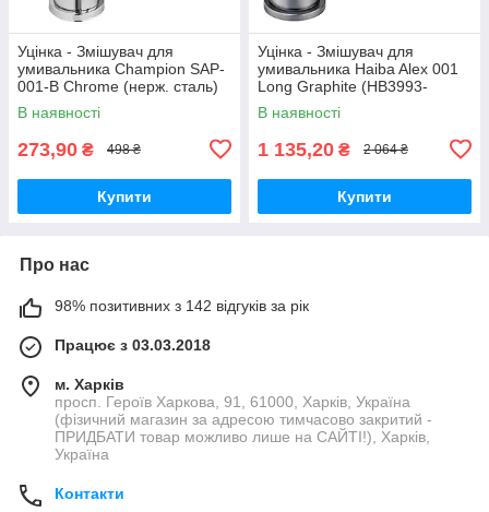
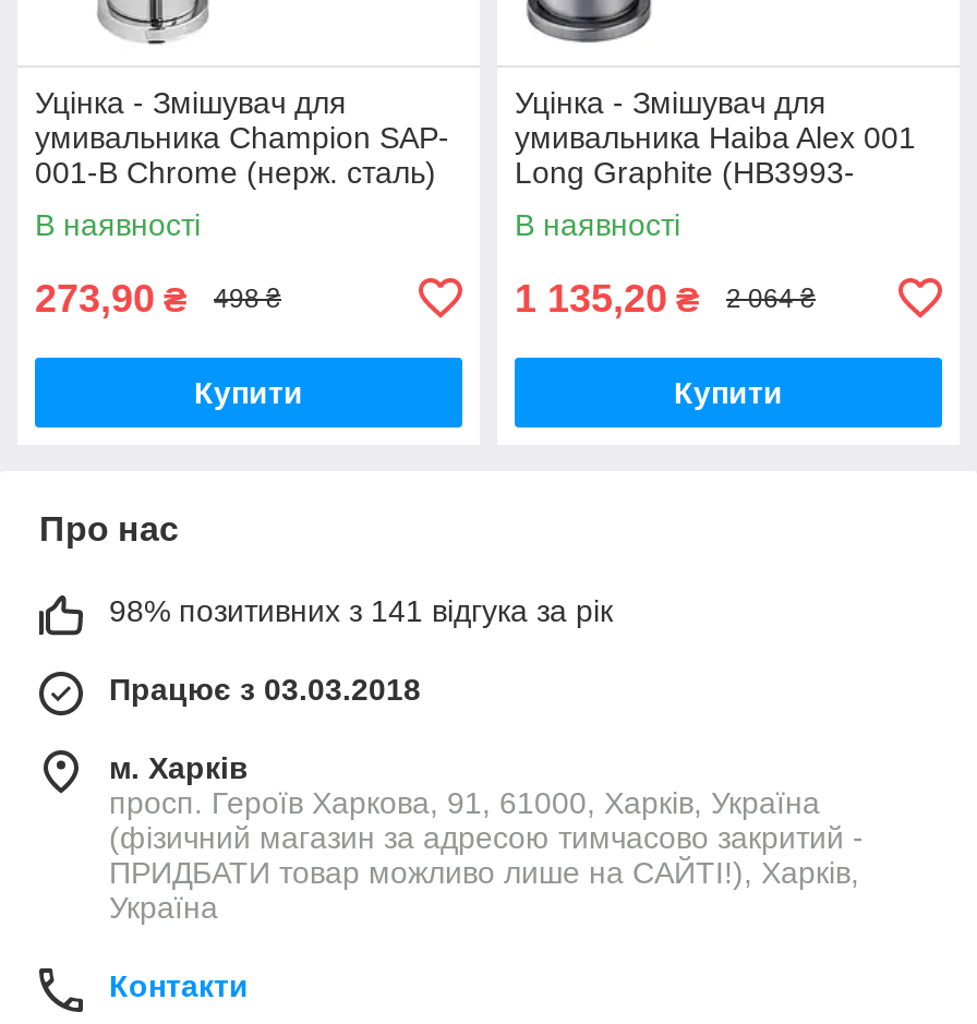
[55,297,309,314] 98% позитивних з 142 відгуків за рік -> [109,593,613,628] 98% позитивних з 141 відгука за рік

